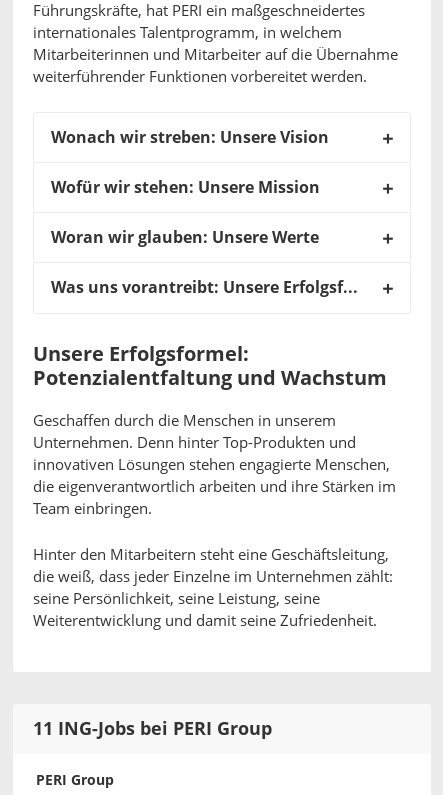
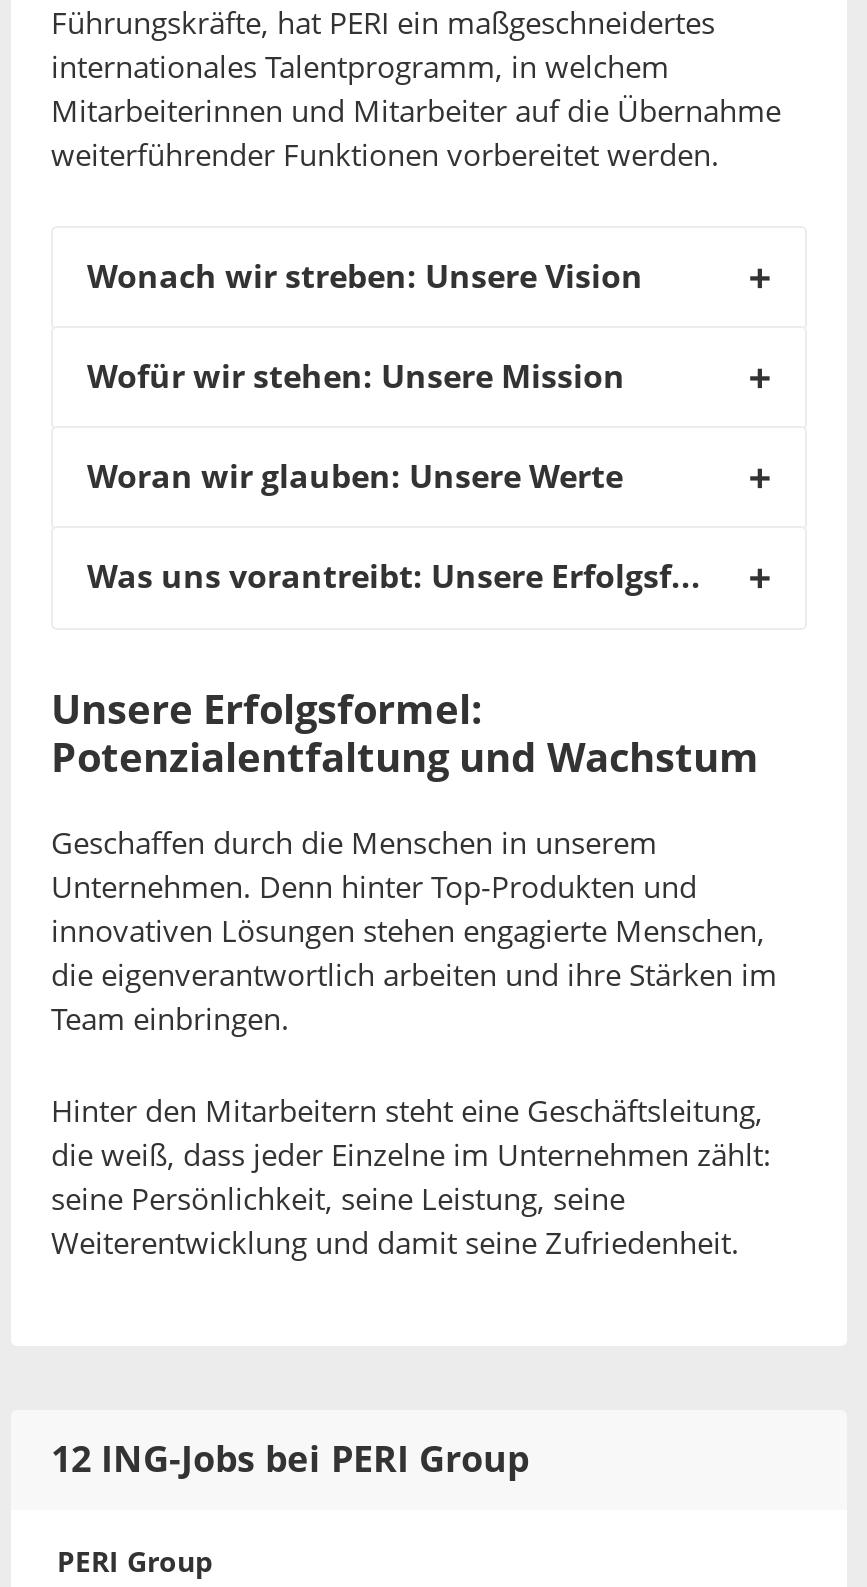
[33,718,272,740] 11 ING-Jobs bei PERI Group -> [51,1437,529,1481] 12 ING-Jobs bei PERI Group

